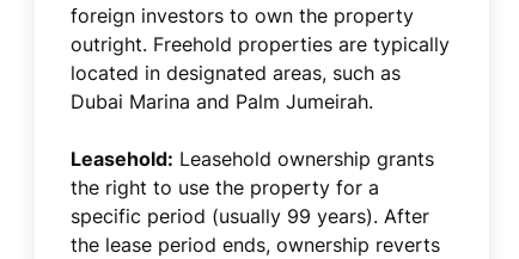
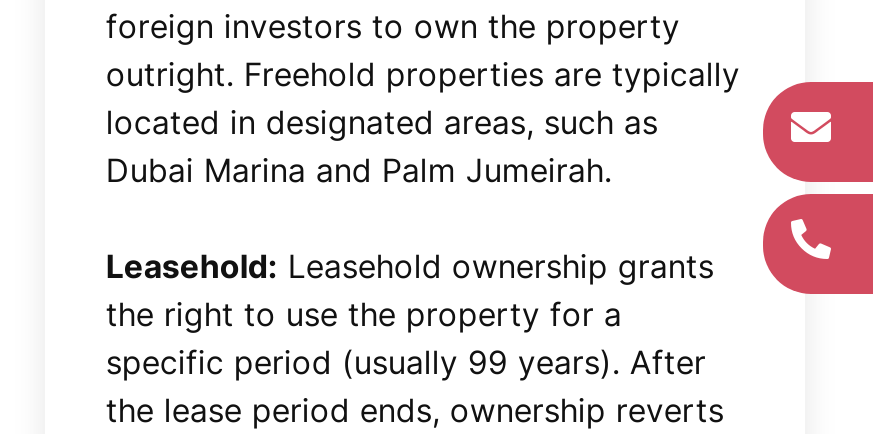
none -> [761,80,867,296] [image]

